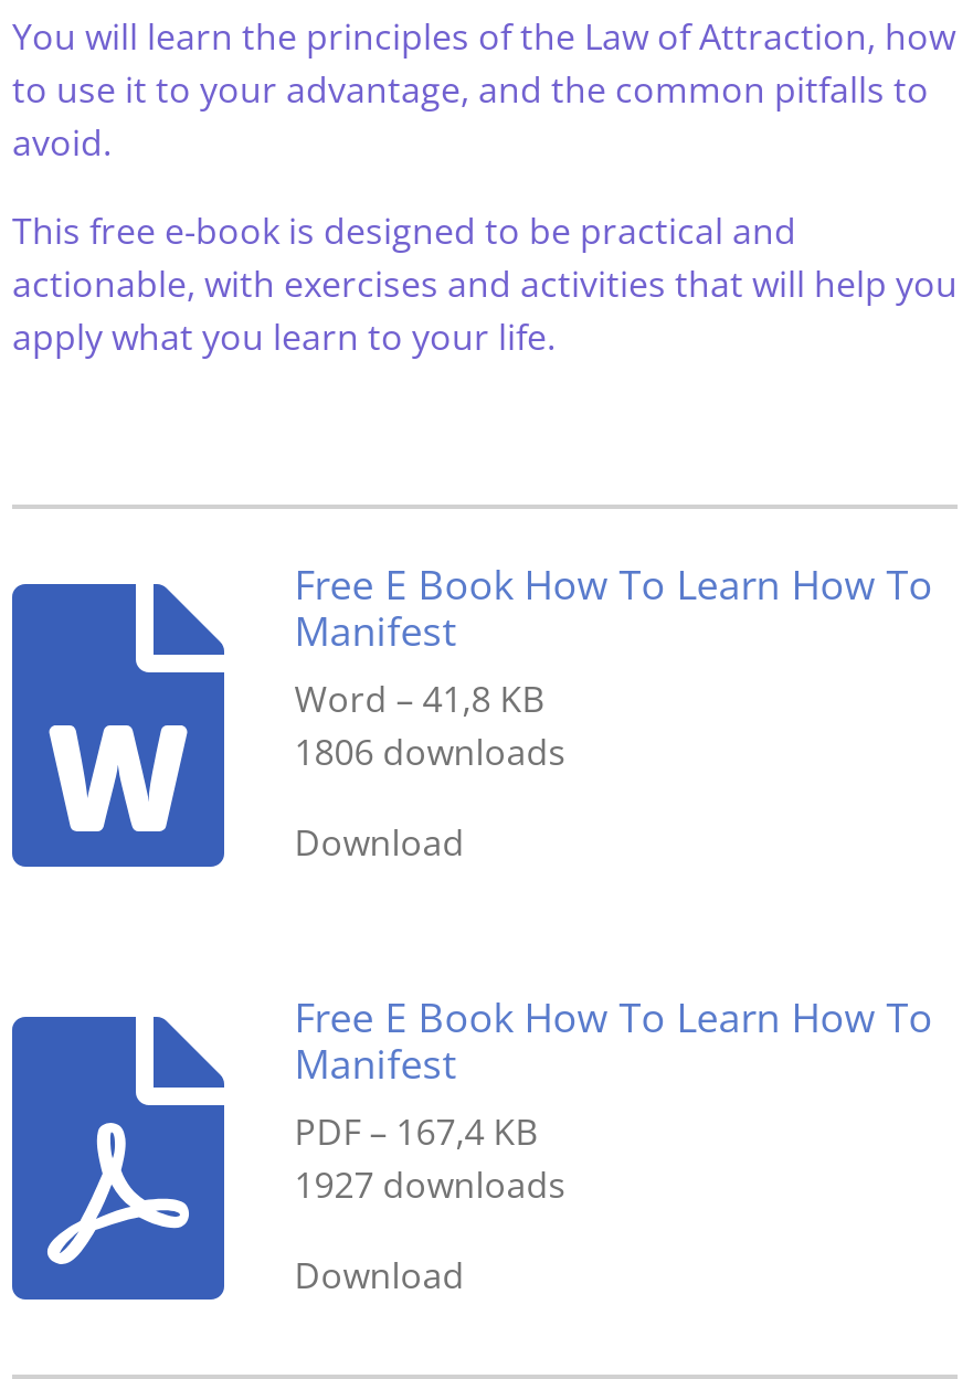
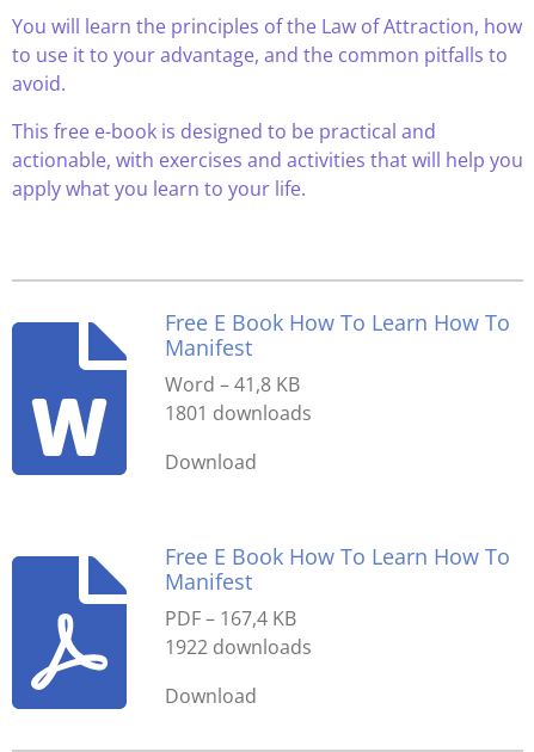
[294,728,566,776] 1806 downloads -> [165,400,312,426] 1801 downloads
[294,1160,566,1209] 1927 downloads -> [165,634,312,660] 1922 downloads

